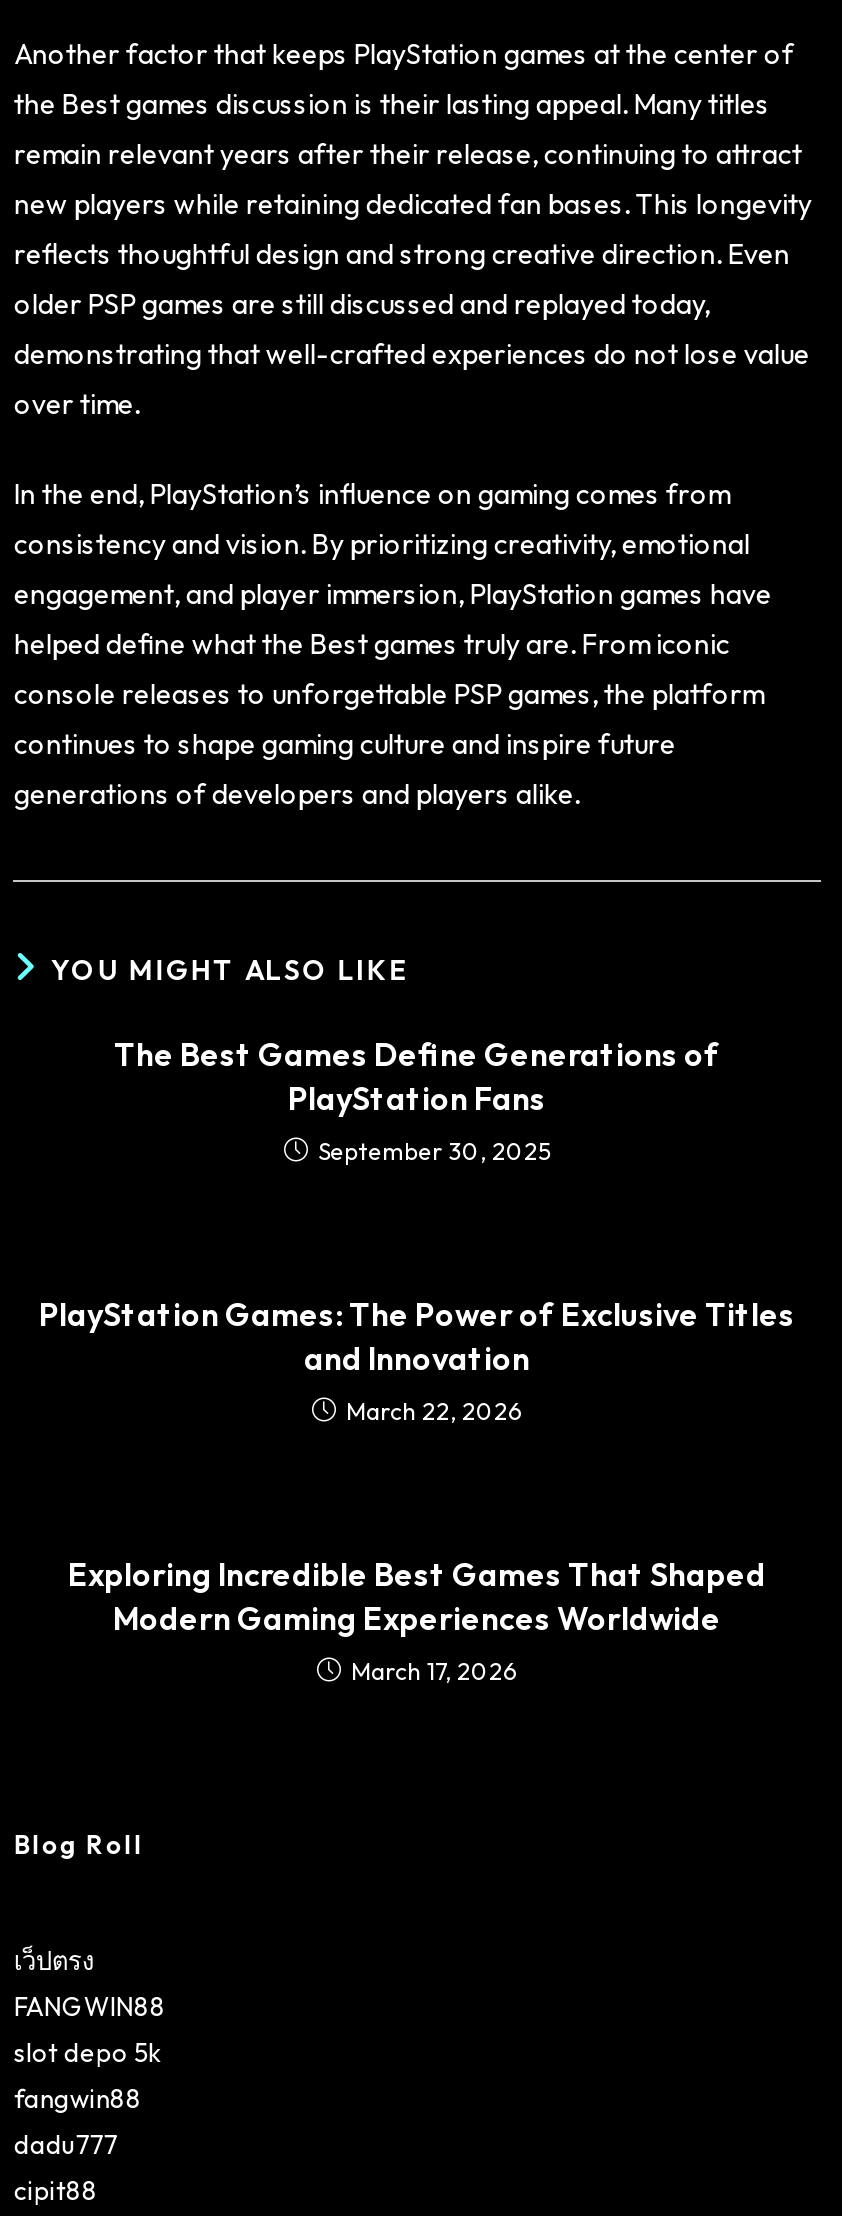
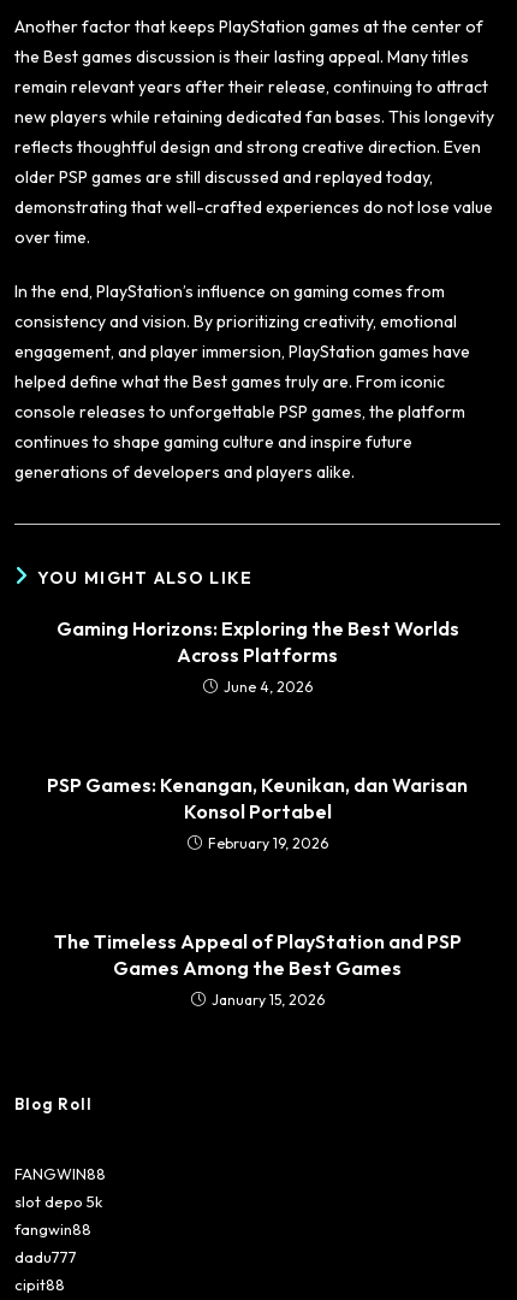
[114,1034,720,1166] The Best Games Define Generations of | PlayStation Fans | September 30, 2025 -> [56,616,459,696] Gaming Horizons: Exploring the Best Worlds | Across Platforms | June 4, 2026
[39,1294,795,1426] PlayStation Games: The Power of Exclusive Titles | and Innovation | March 22, 2026 -> [47,773,468,852] PSP Games: Kenangan, Keunikan, dan Warisan | Konsol Portabel | February 19, 2026
[68,1554,766,1686] Exploring Incredible Best Games That Shaped | Modern Gaming Experiences Worldwide | March 17, 2026 -> [54,929,461,1009] The Timeless Appeal of PlayStation and PSP | Games Among the Best Games | January 15, 2026
[14,1944,94,1976] เว็ปตรง -> none

